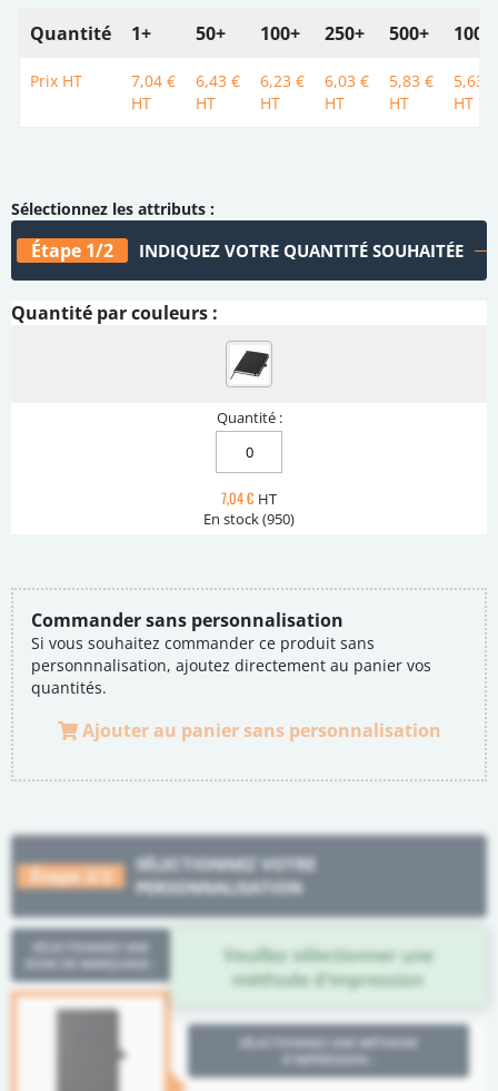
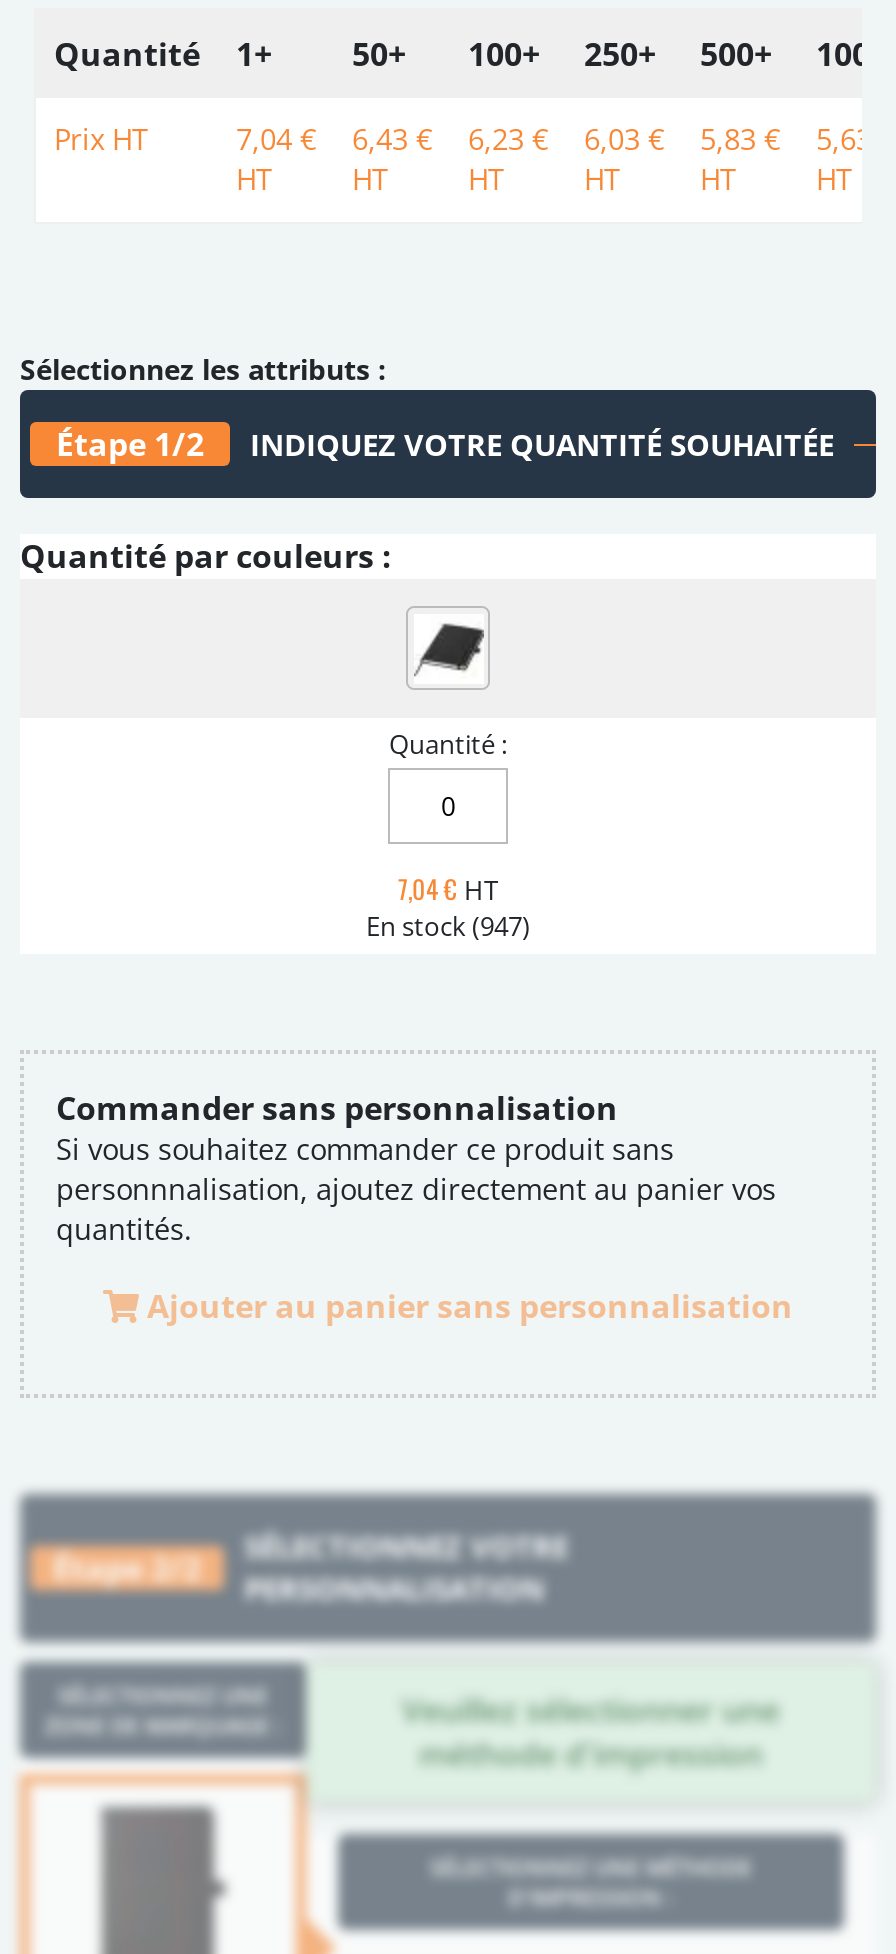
[203,509,295,529] En stock (950) -> [366,909,530,945] En stock (947)

